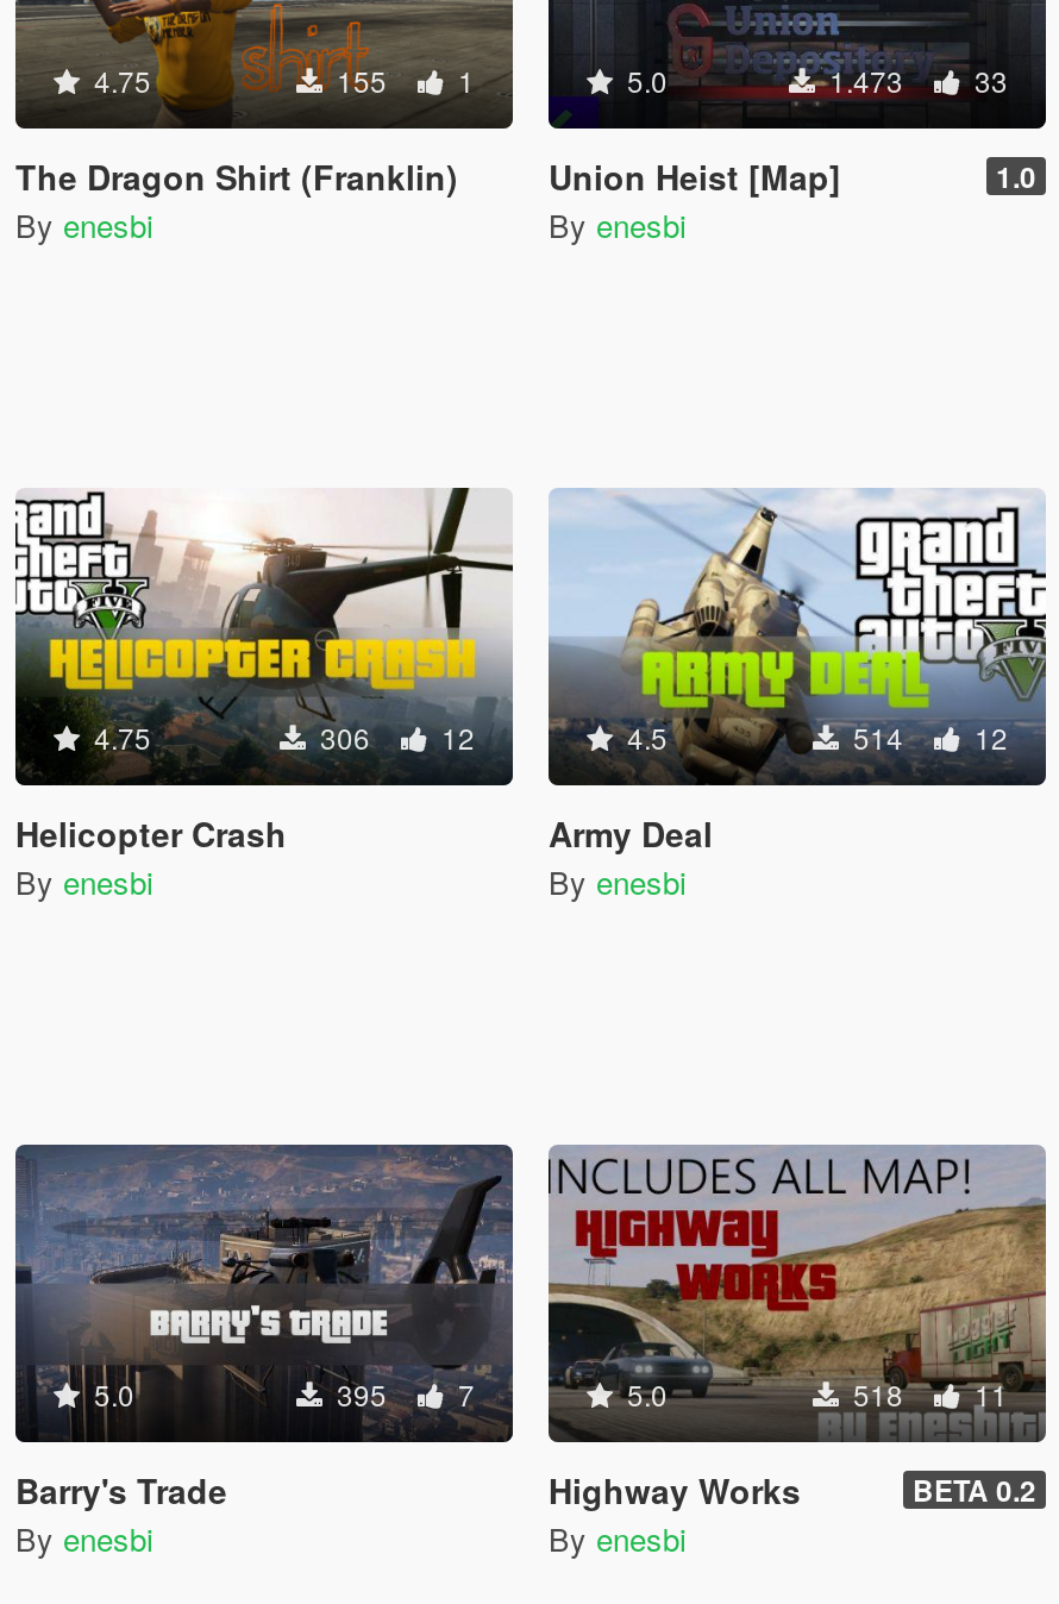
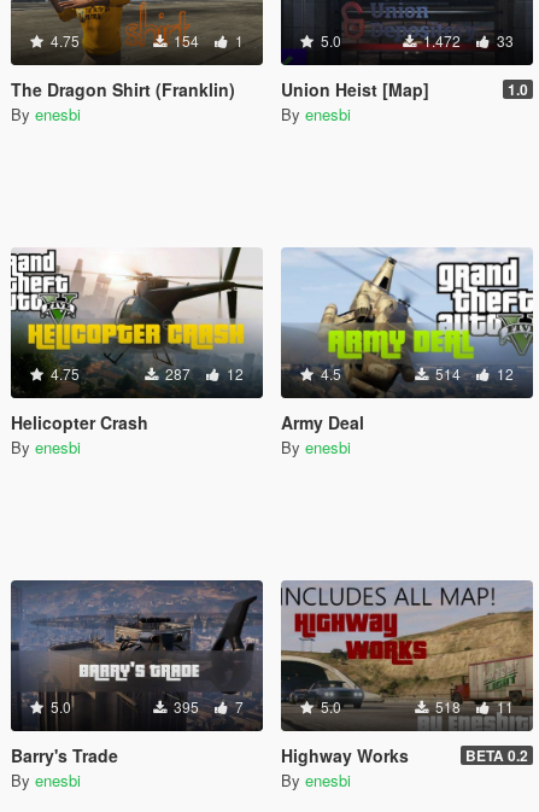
[330,59,475,99] 155 1 -> [170,30,244,50] 154 1
[822,59,1008,99] 1.473 33 -> [420,30,514,50] 1.472 33
[313,715,475,756] 306 12 -> [162,363,244,383] 287 12

